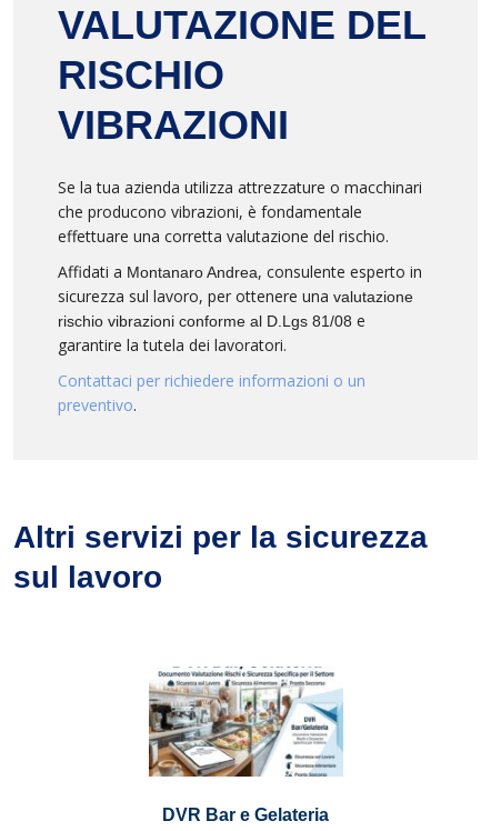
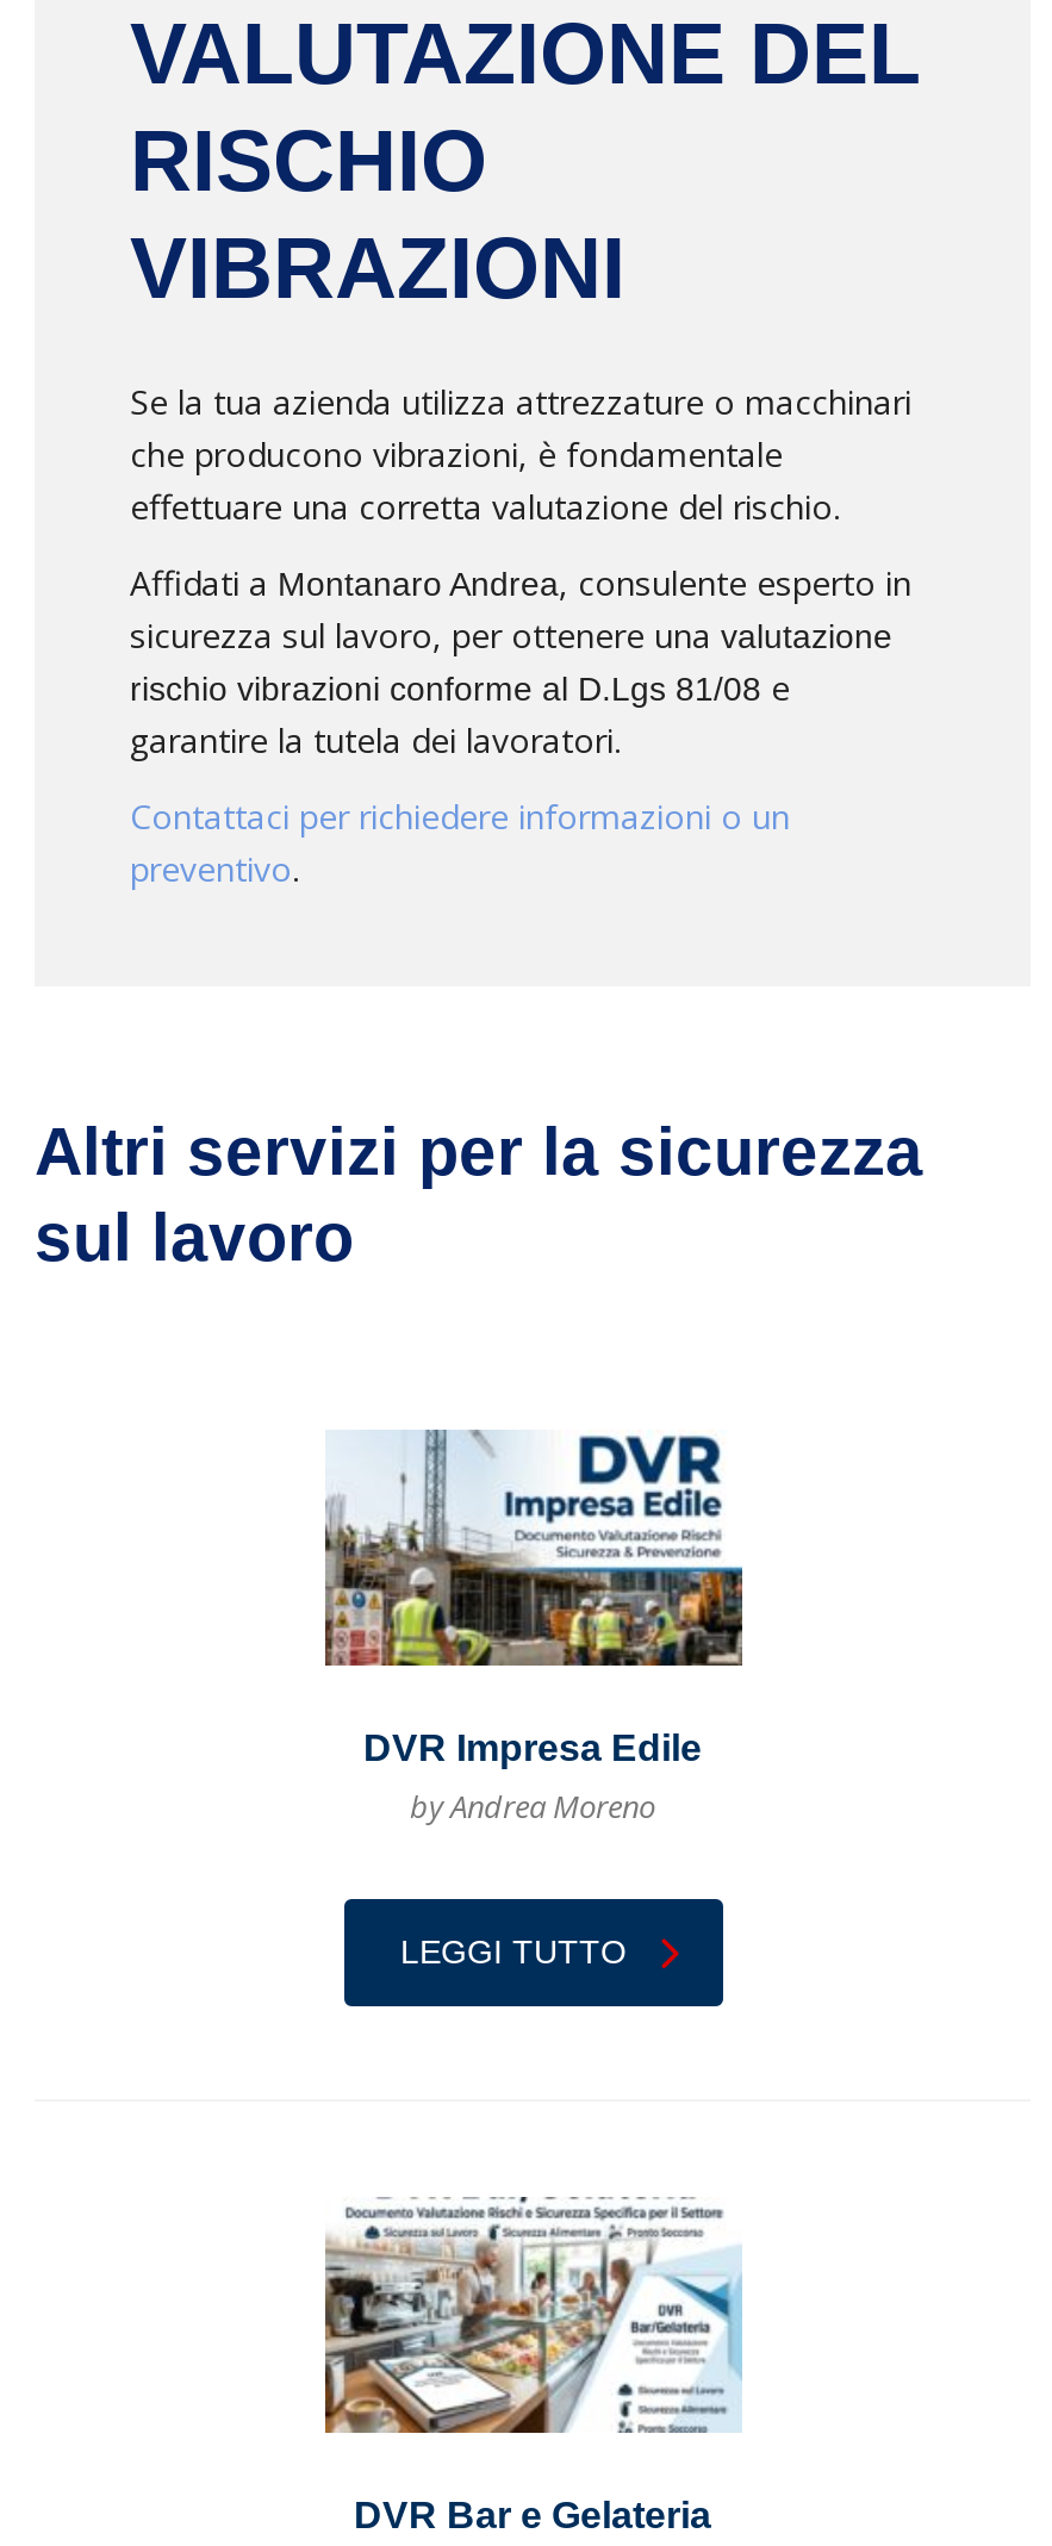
none -> [325,1430,745,1971] [image] | DVR Impresa Edile | by Andrea Moreno | LEGGI TUTTO

